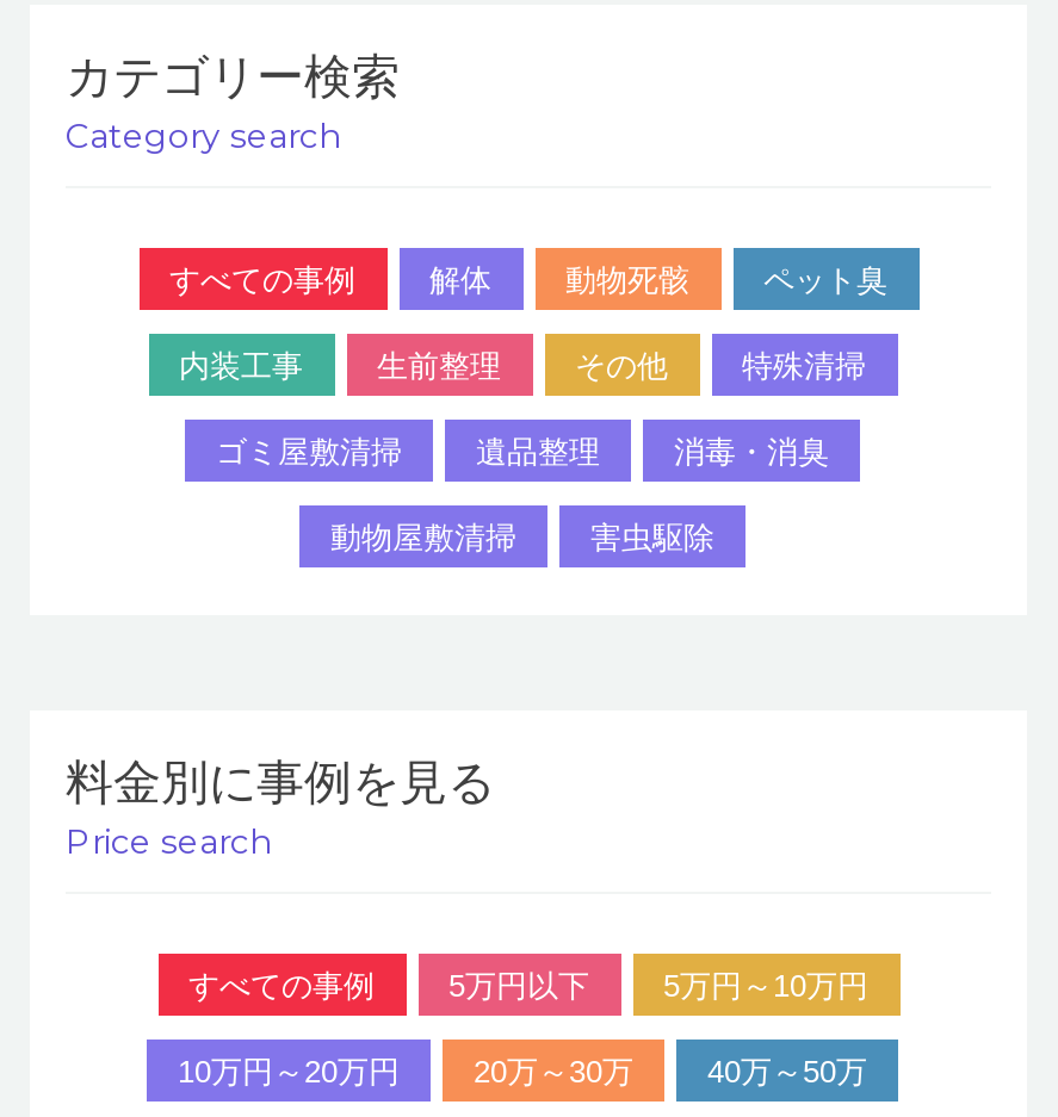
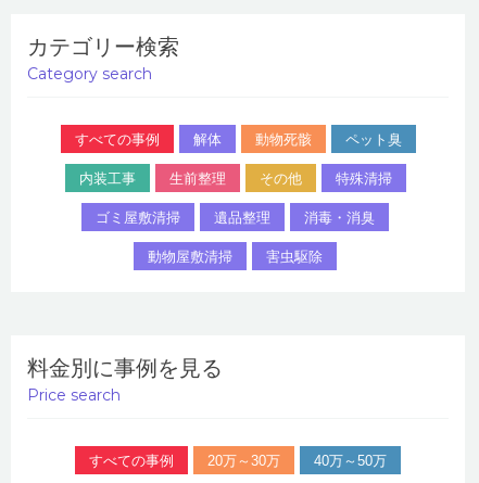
[178,967,868,1088] 5万円以下 | 5万円～10万円 | 10万円～20万円 -> none

